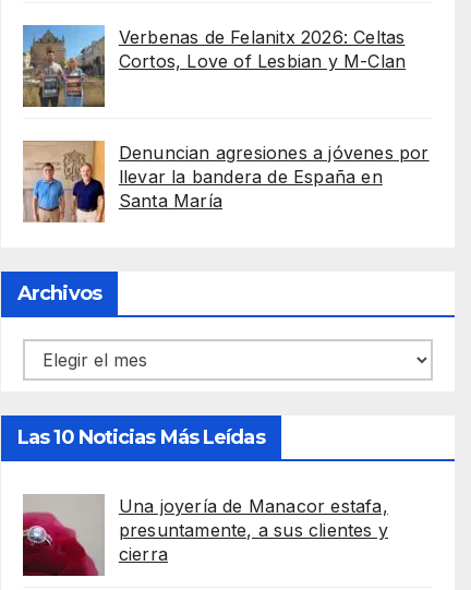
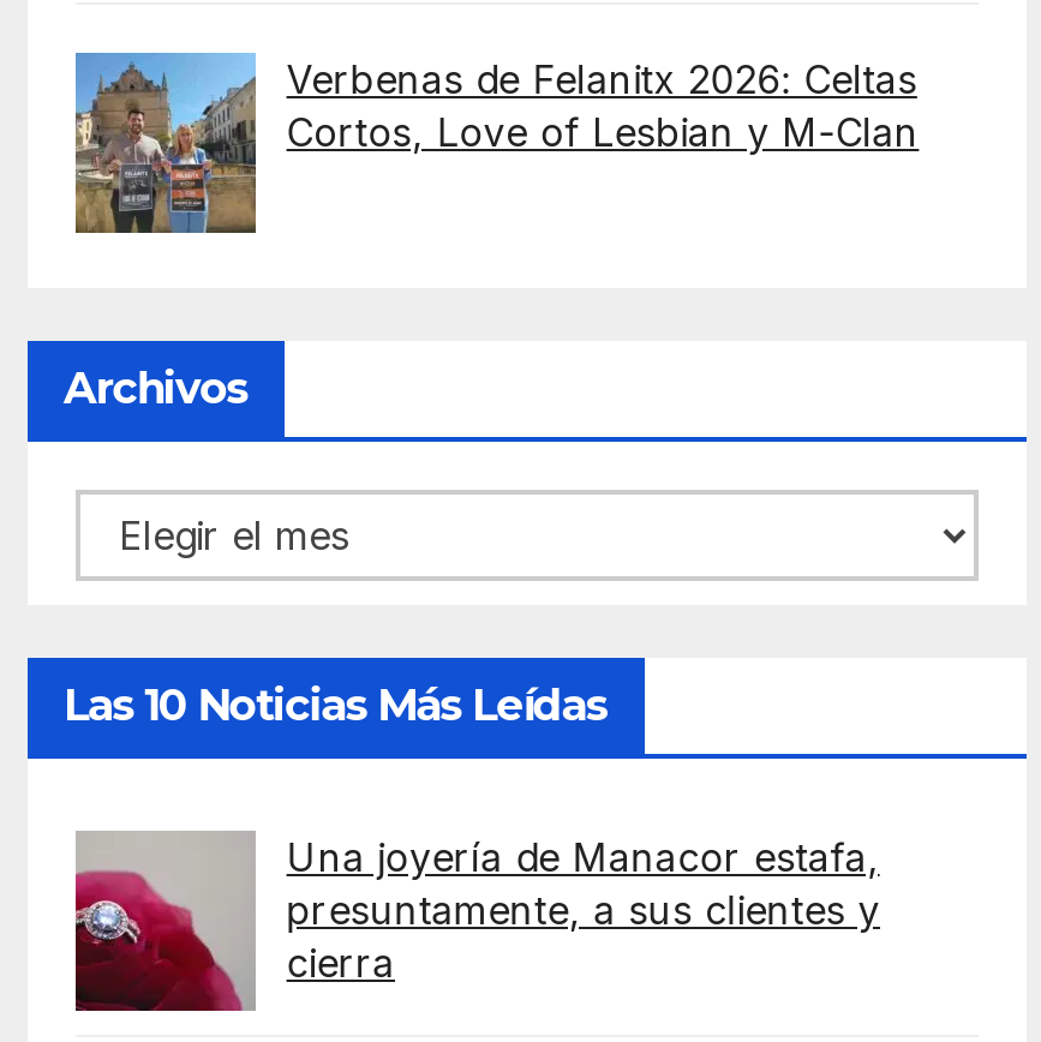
[23,140,429,222] [image] | Denuncian agresiones a jóvenes por | llevar la bandera de España en | Santa María -> none

